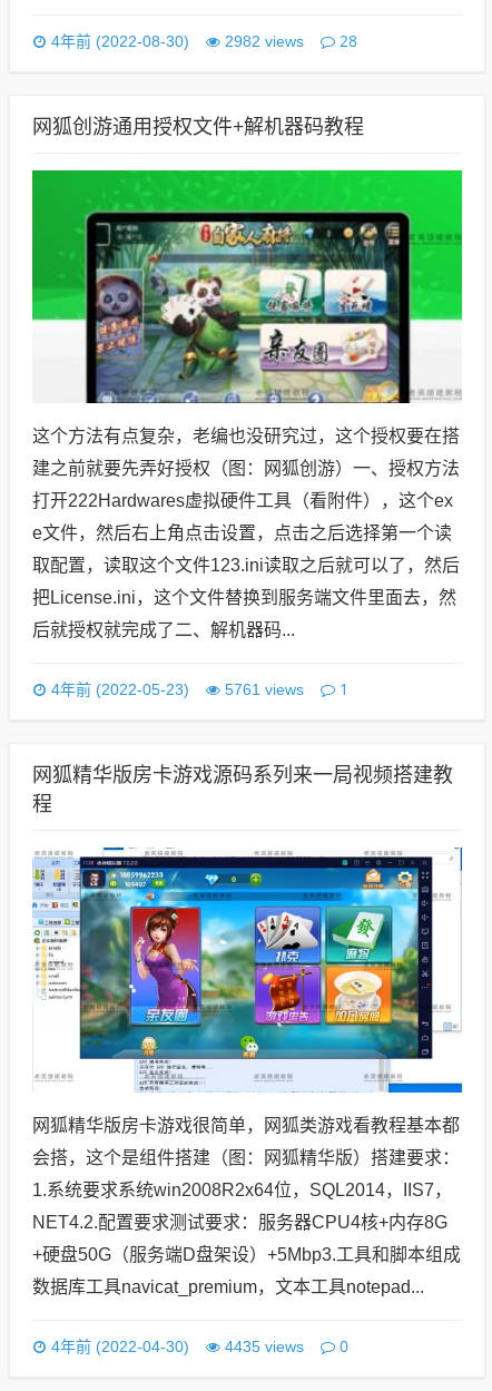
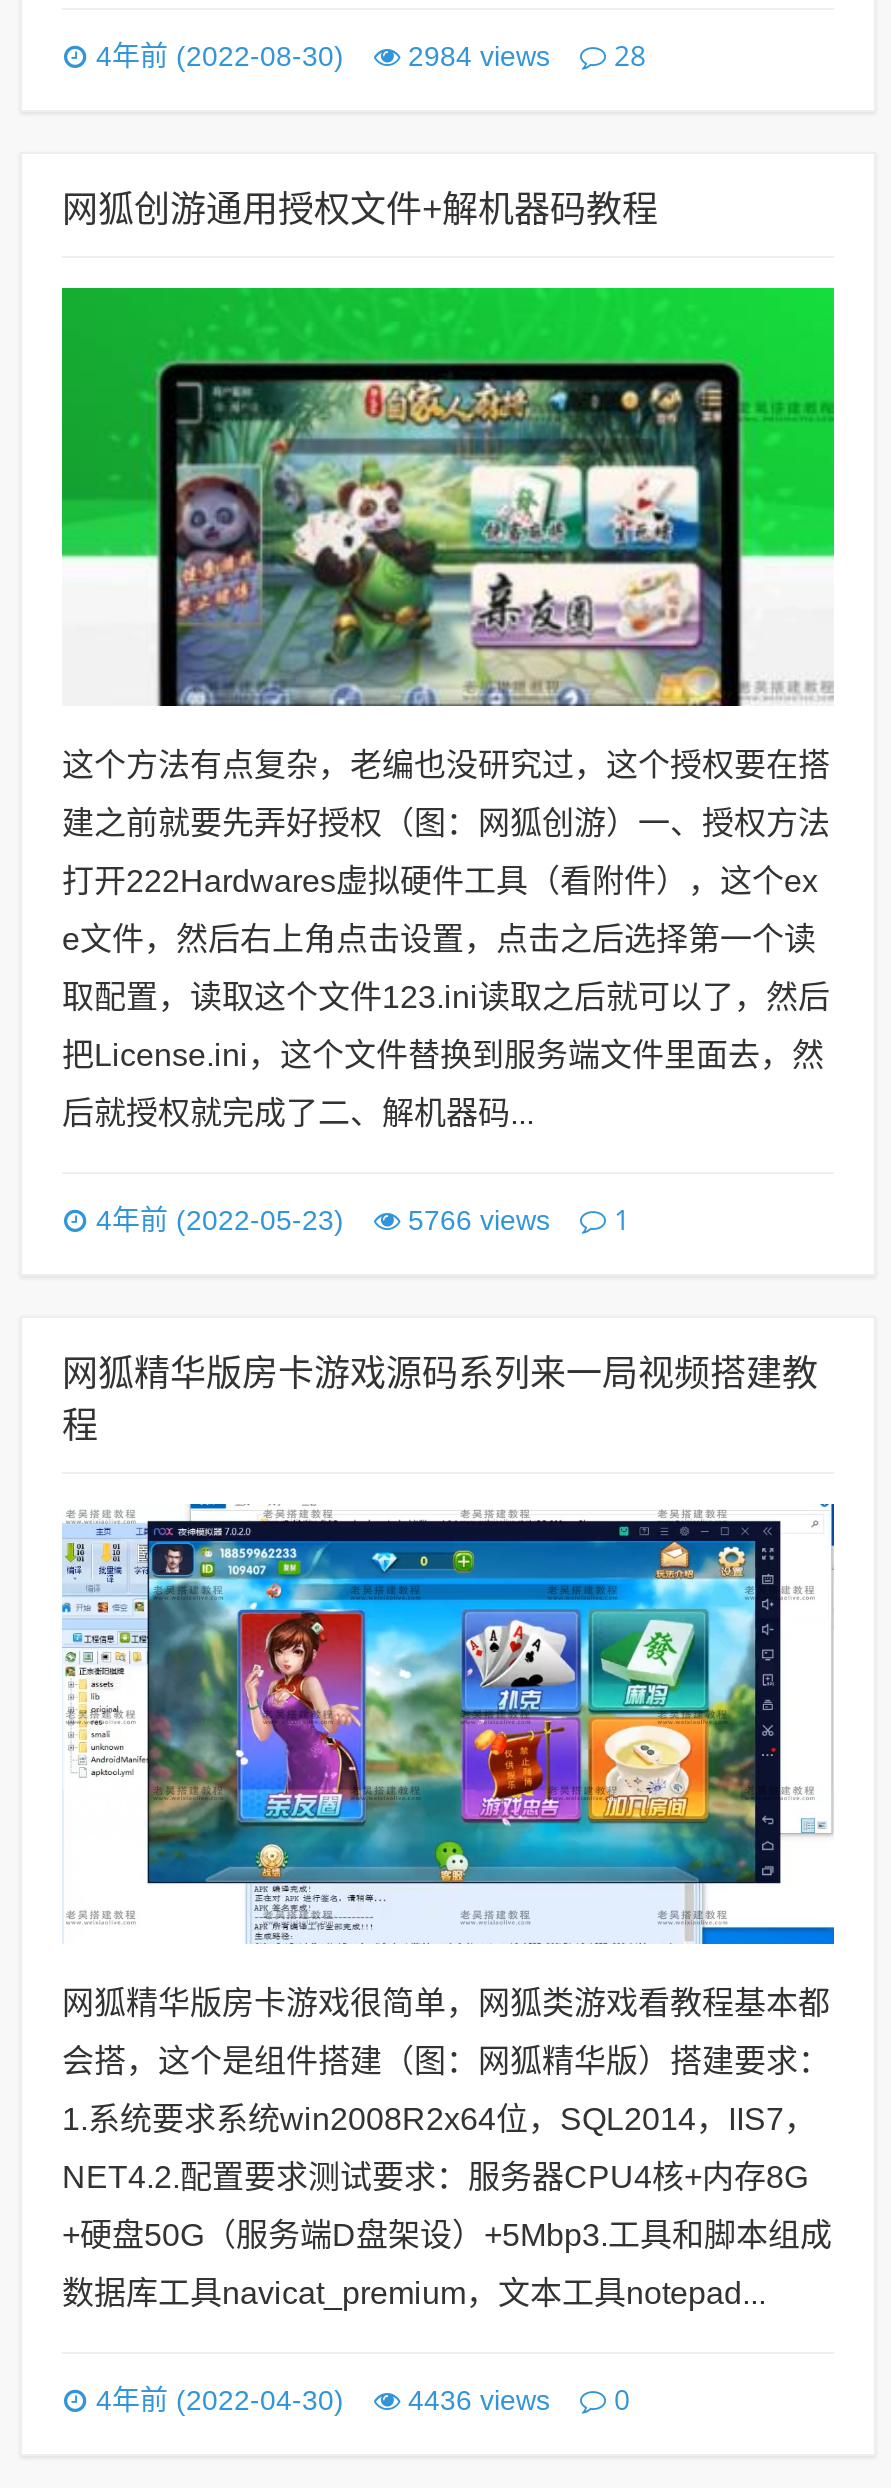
[225,33,304,50] 2982 views -> [408,41,550,73] 2984 views
[51,678,348,699] 4年前 (2022-05-23) 5761 views 1 -> [96,1200,630,1238] 4年前 (2022-05-23) 5766 views 1
[51,1336,348,1357] 4年前 (2022-04-30) 4435 views 0 -> [96,2380,630,2418] 4年前 (2022-04-30) 4436 views 0

